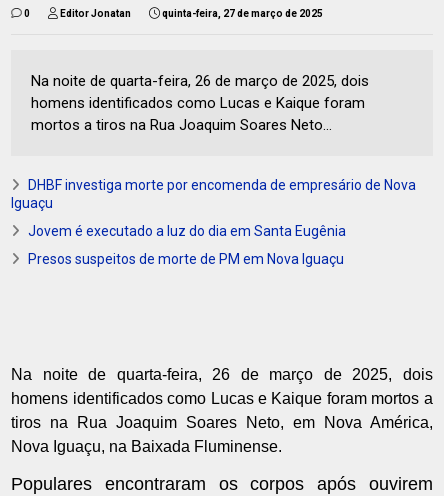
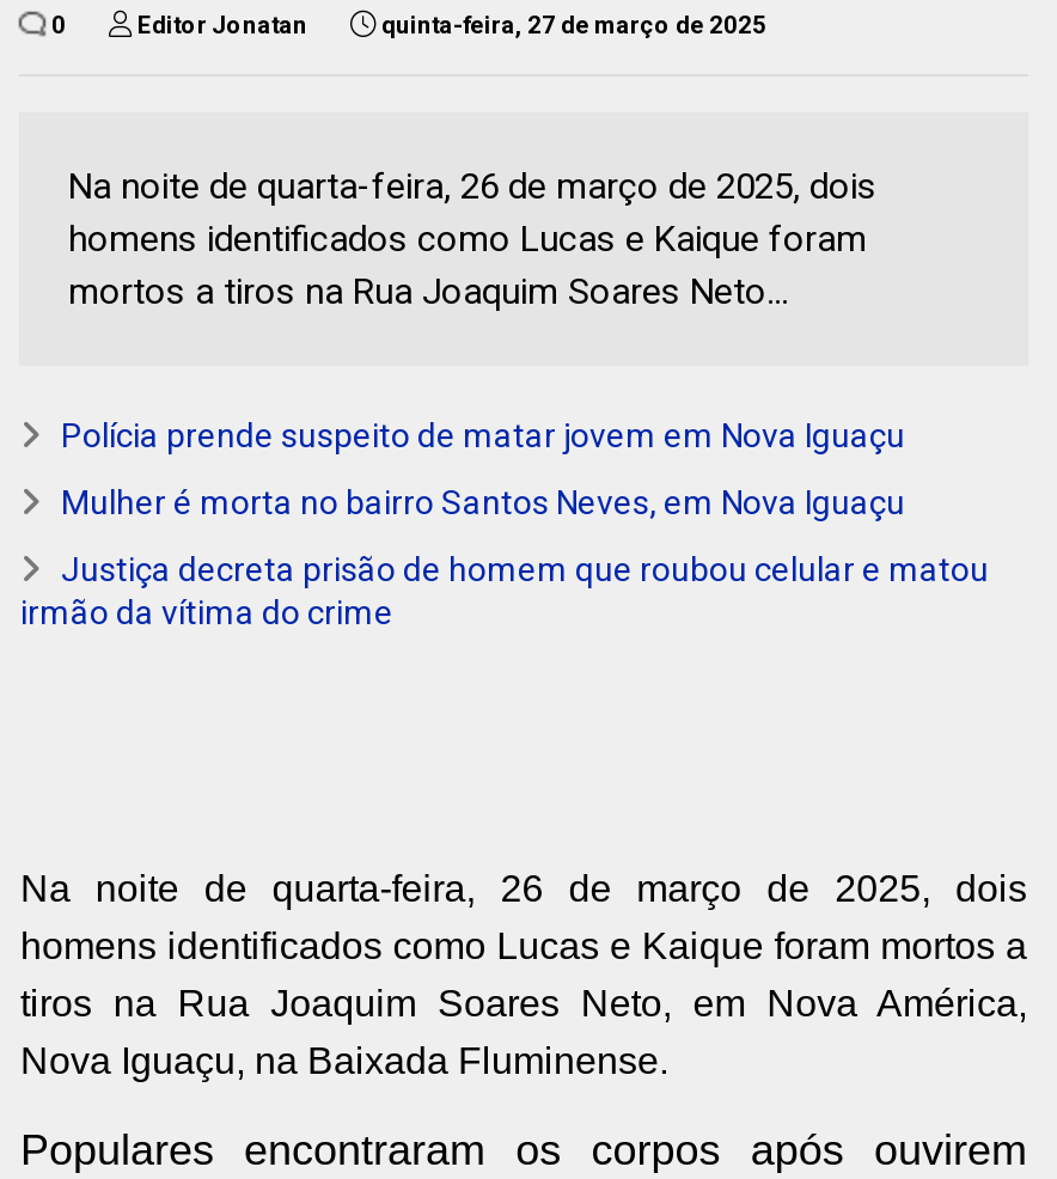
[11,177,416,211] DHBF investiga morte por encomenda de empresário de Nova | Iguaçu -> [61,416,905,454] Polícia prende suspeito de matar jovem em Nova Iguaçu
[28,223,346,239] Jovem é executado a luz do dia em Santa Eugênia -> [61,483,905,521] Mulher é morta no bairro Santos Neves, em Nova Iguaçu
[28,251,344,267] Presos suspeitos de morte de PM em Nova Iguaçu -> [20,550,989,631] Justiça decreta prisão de homem que roubou celular e matou | irmão da vítima do crime

